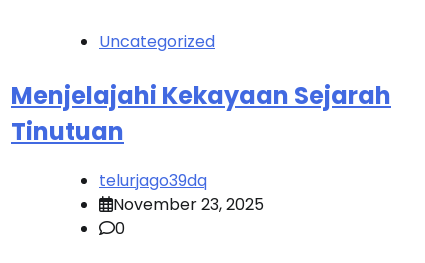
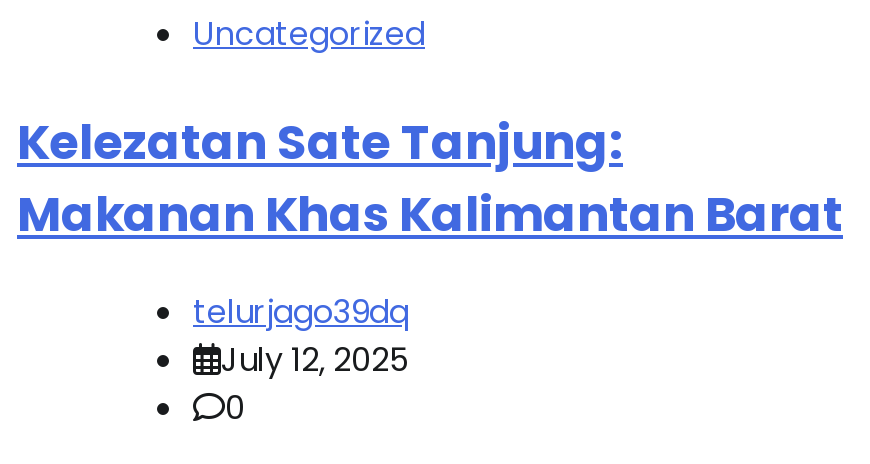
[11,79,391,148] Menjelajahi Kekayaan Sejarah | Tinutuan -> [17,108,843,246] Kelezatan Sate Tanjung: | Makanan Khas Kalimantan Barat
[113,193,264,216] November 23, 2025 -> [221,338,409,384] July 12, 2025

